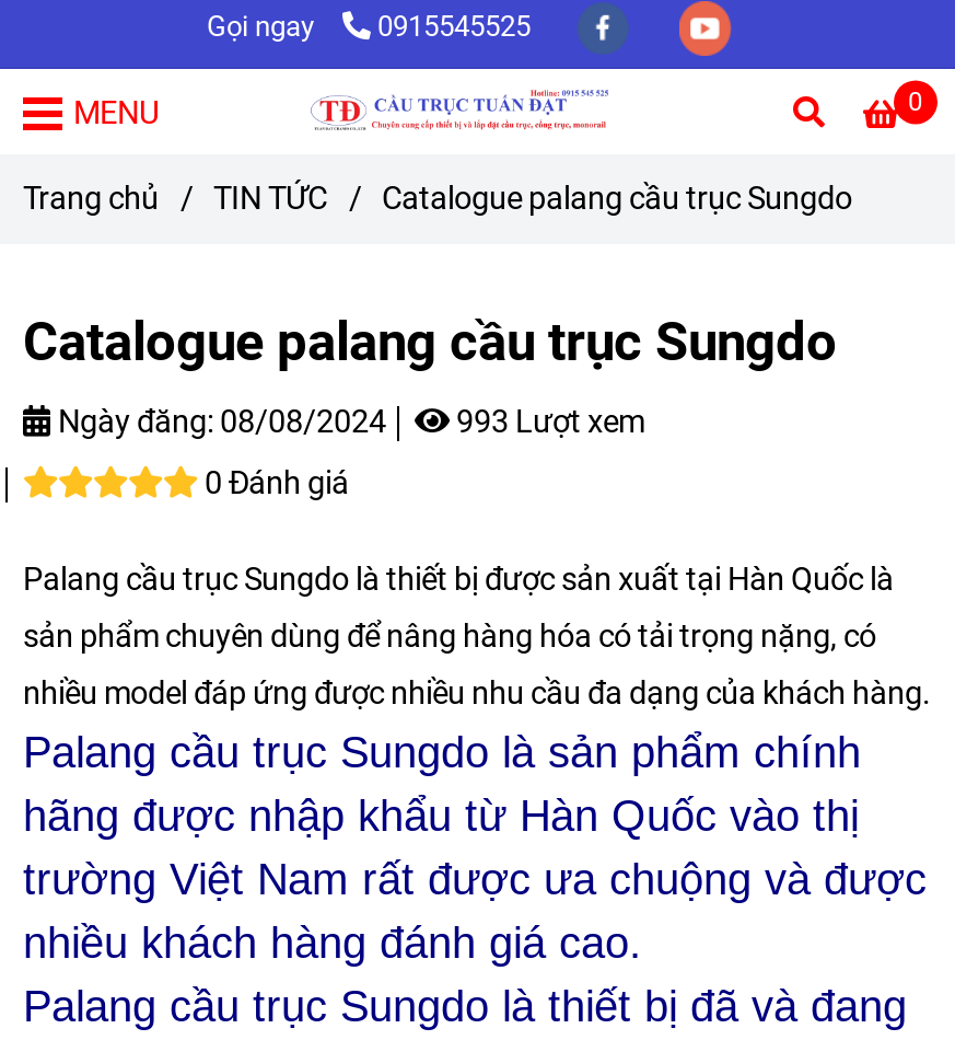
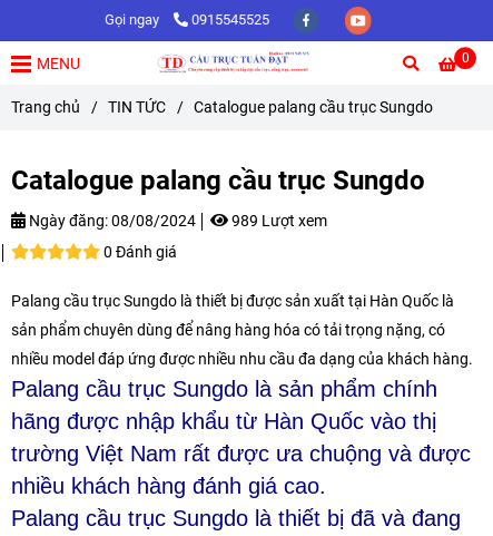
[51,405,644,442] Ngày đăng: 08/08/2024 993 Lượt xem -> [26,212,327,231] Ngày đăng: 08/08/2024 989 Lượt xem

